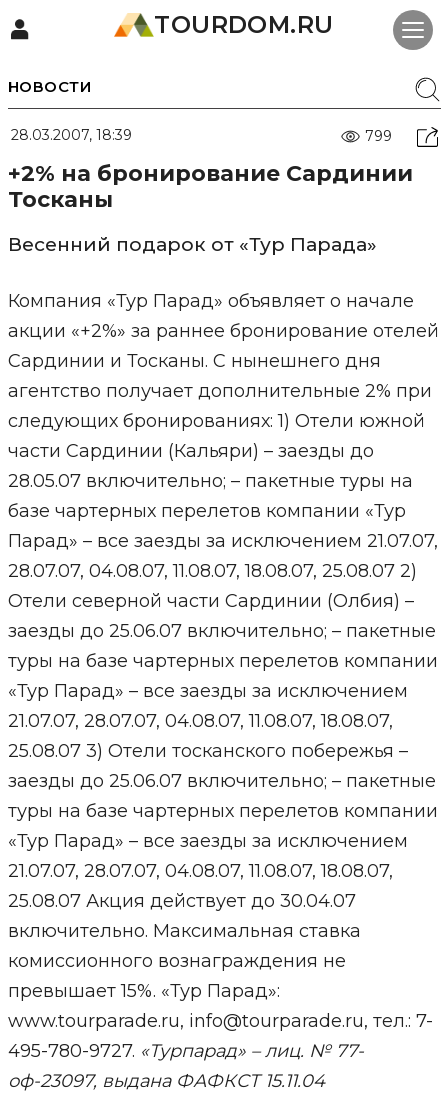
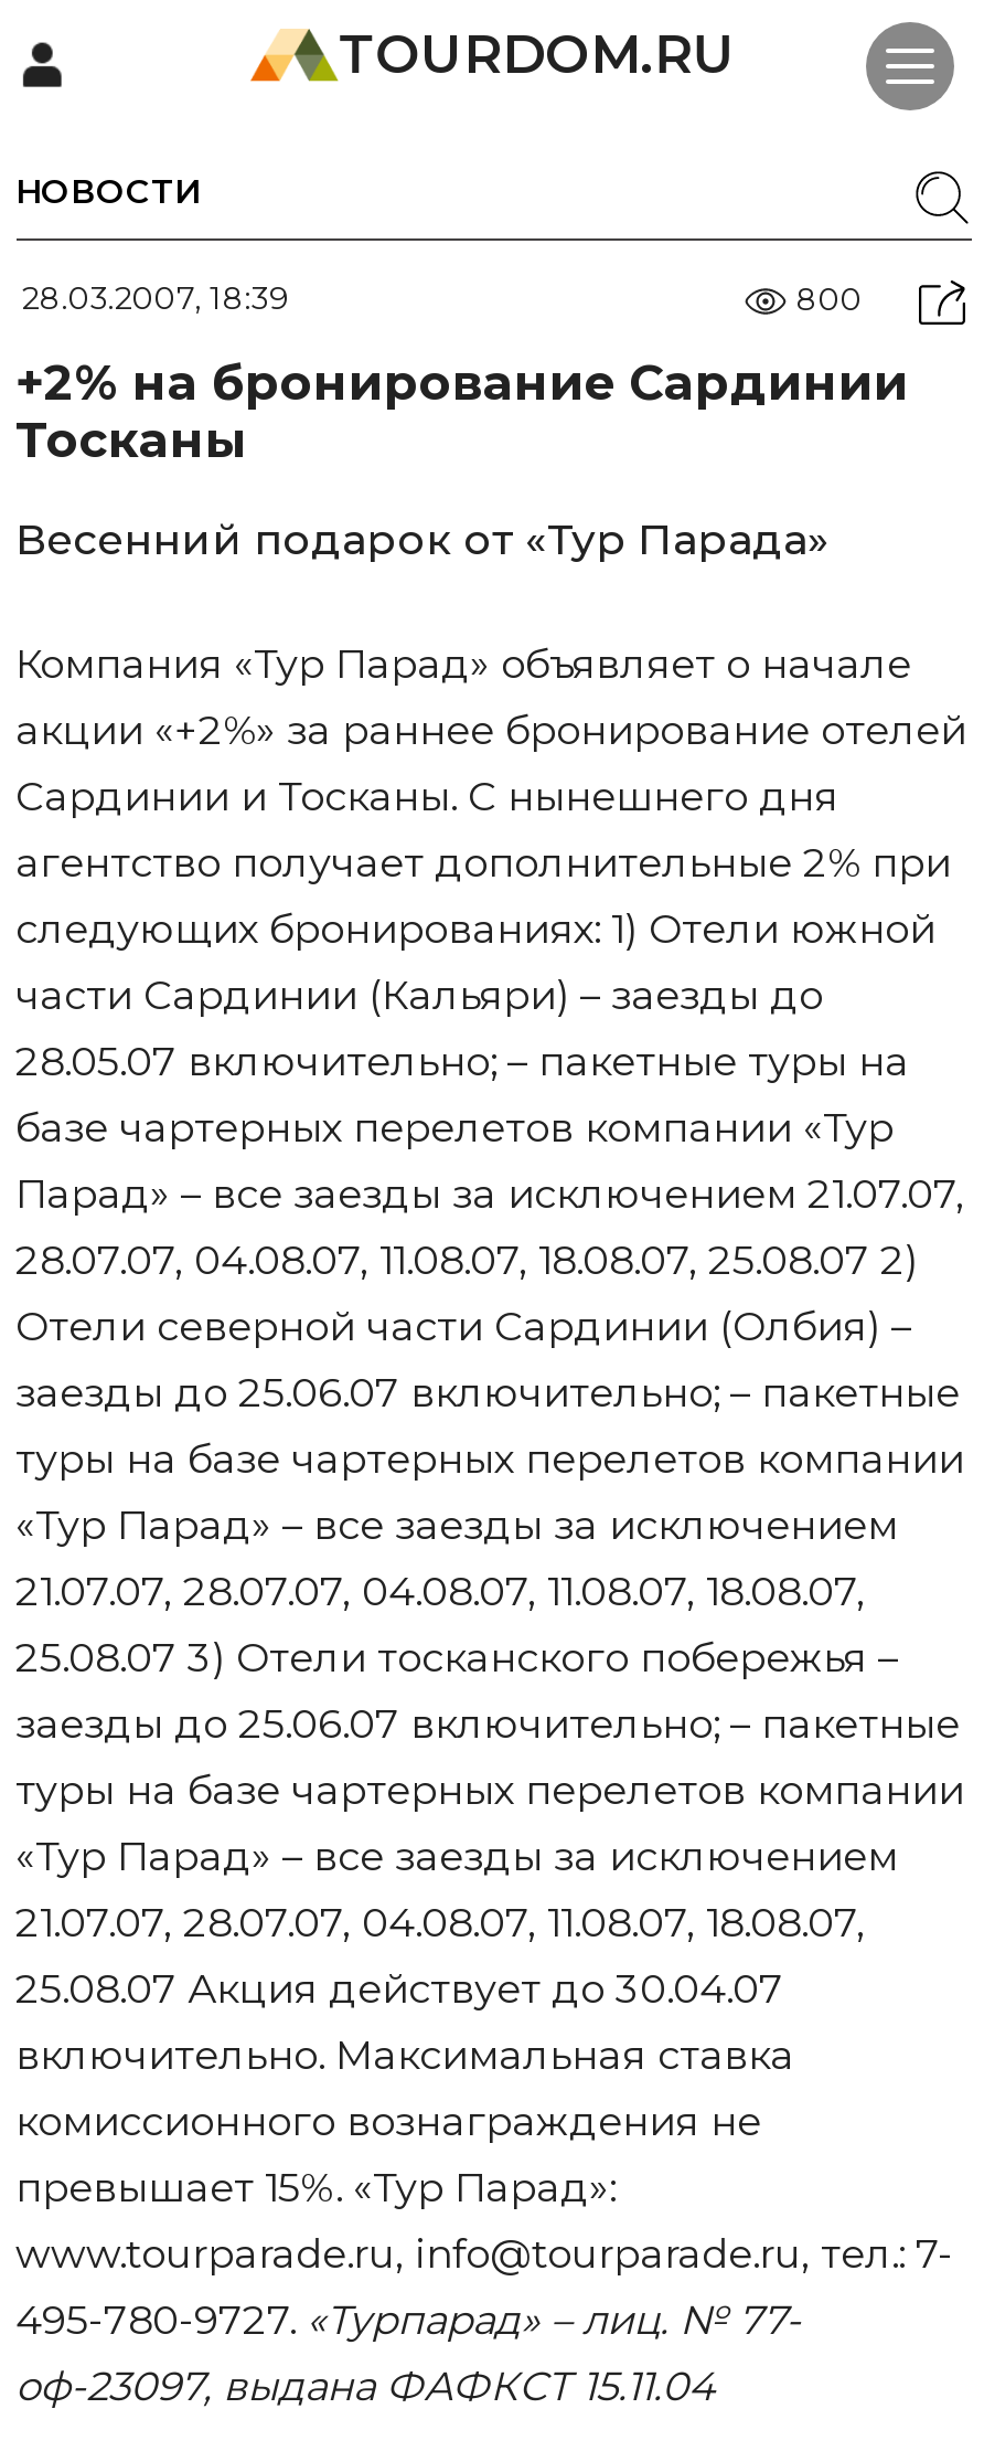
[360,127,391,145] 799 -> [788,280,863,320] 800

